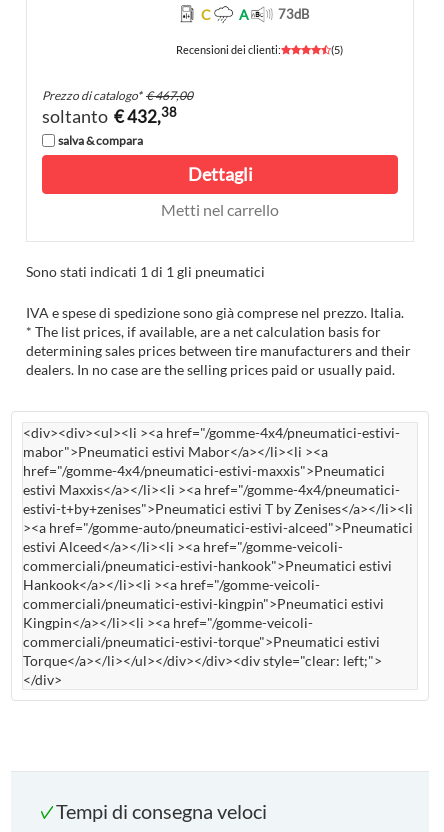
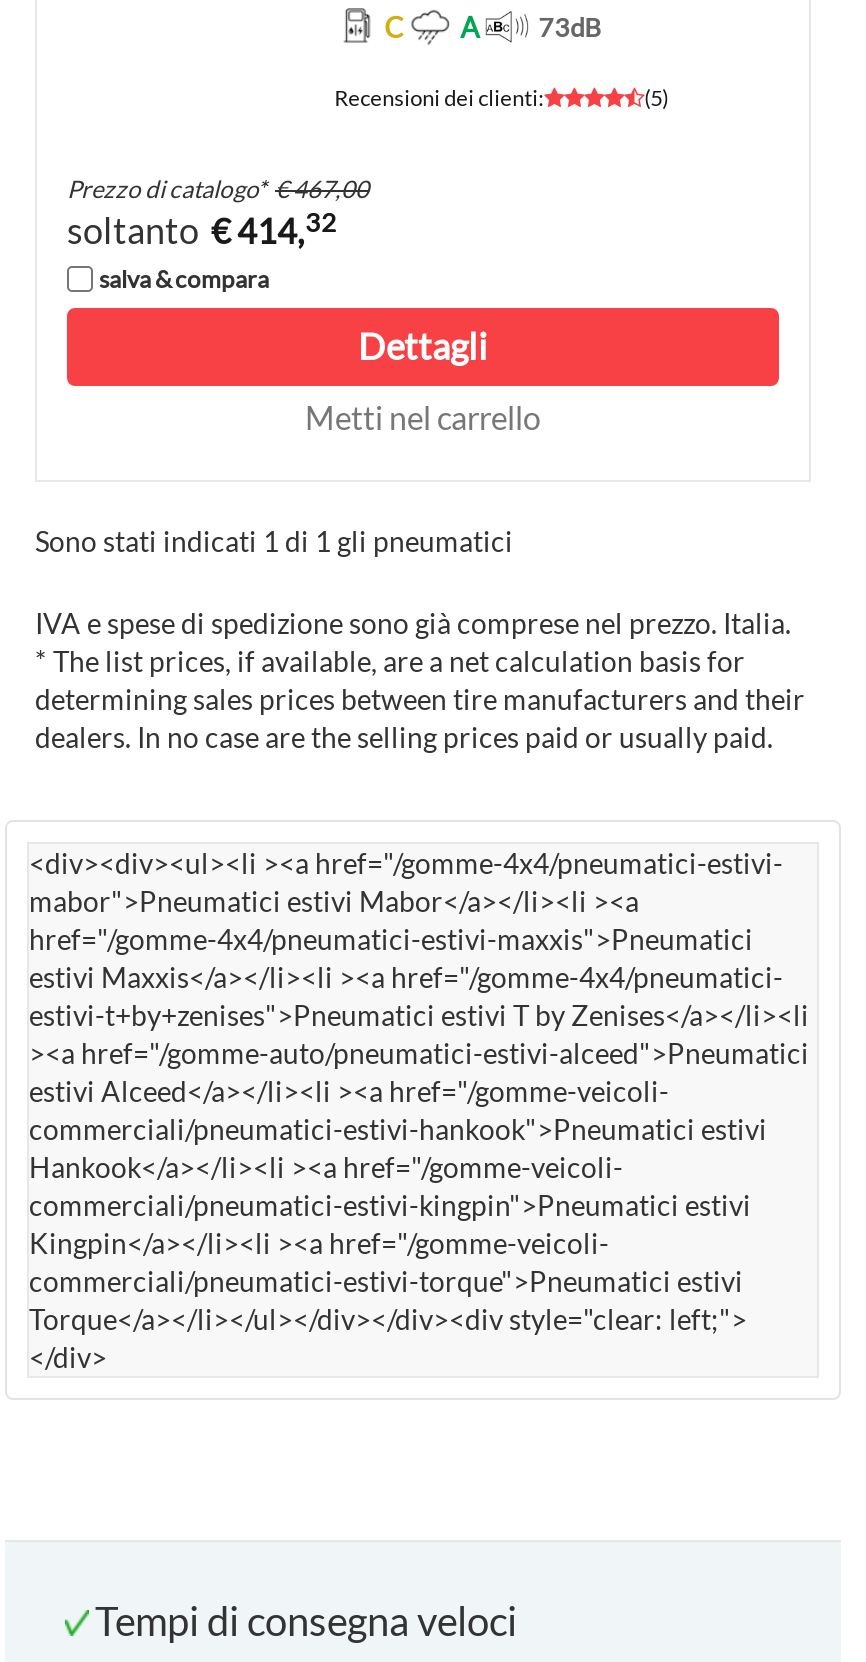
[42,103,177,127] soltanto € 432,38 -> [67,205,337,252] soltanto € 414,32

